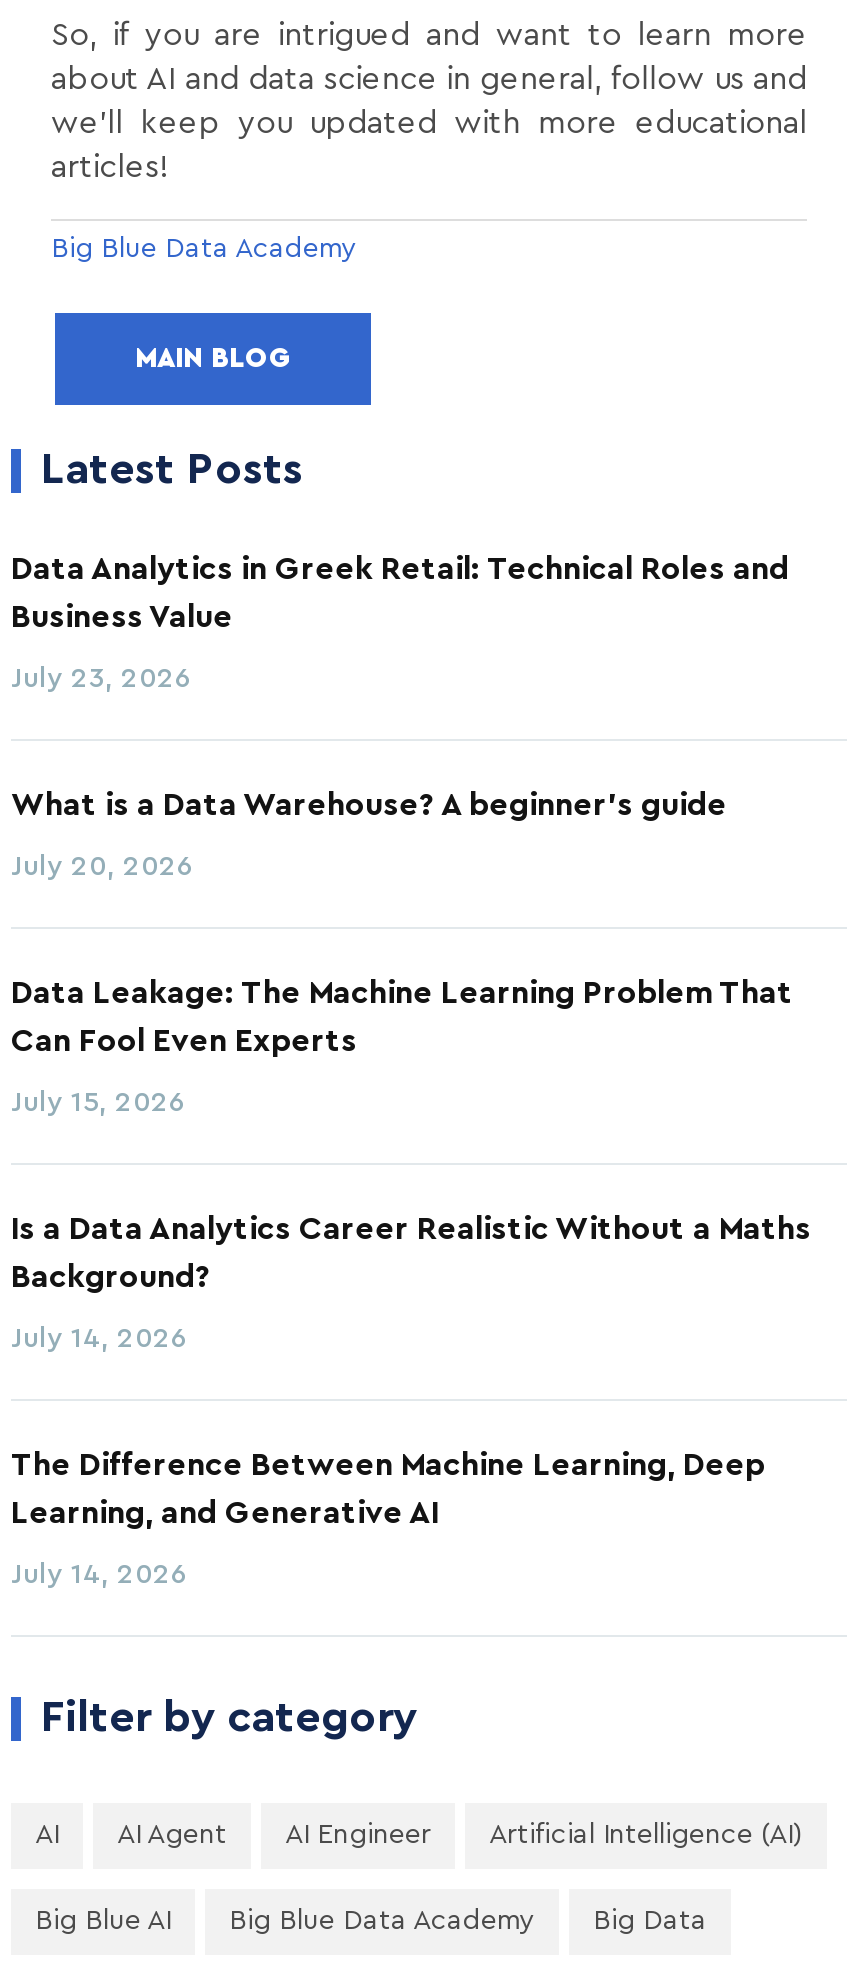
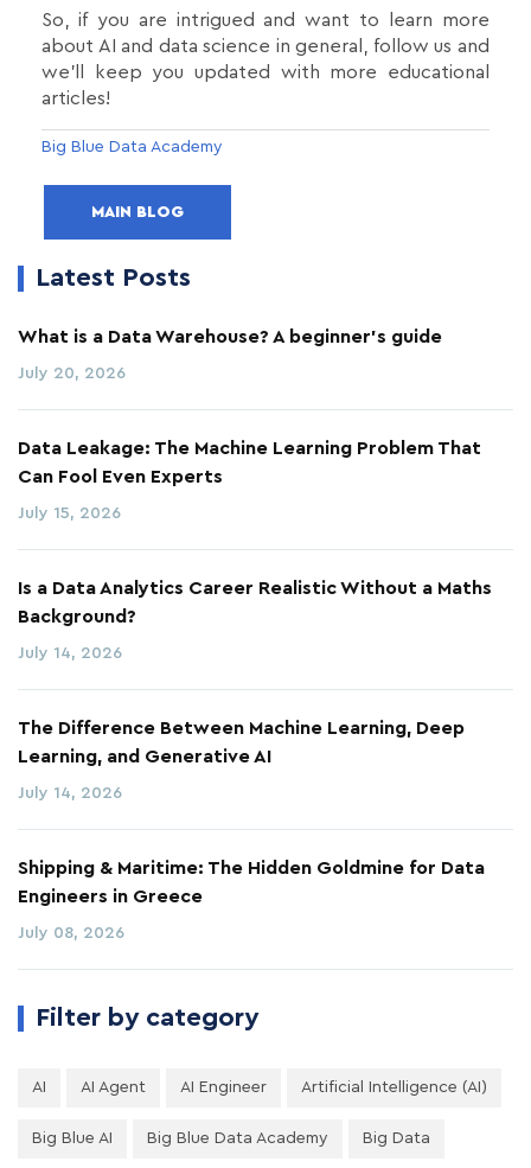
[11,554,789,694] Data Analytics in Greek Retail: Technical Roles and | Business Value | July 23, 2026 -> none
moved [11,790,811,1590] -> [18,328,492,802]: What is a Data Warehouse? A beginner's guide | July 20, 2026 | Data Leakage: The Machine Learning Problem That | ... | Learning, and Generative AI | July 14, 2026
none -> [18,859,485,942] Shipping & Maritime: The Hidden Goldmine for Data | Engineers in Greece | July 08, 2026

